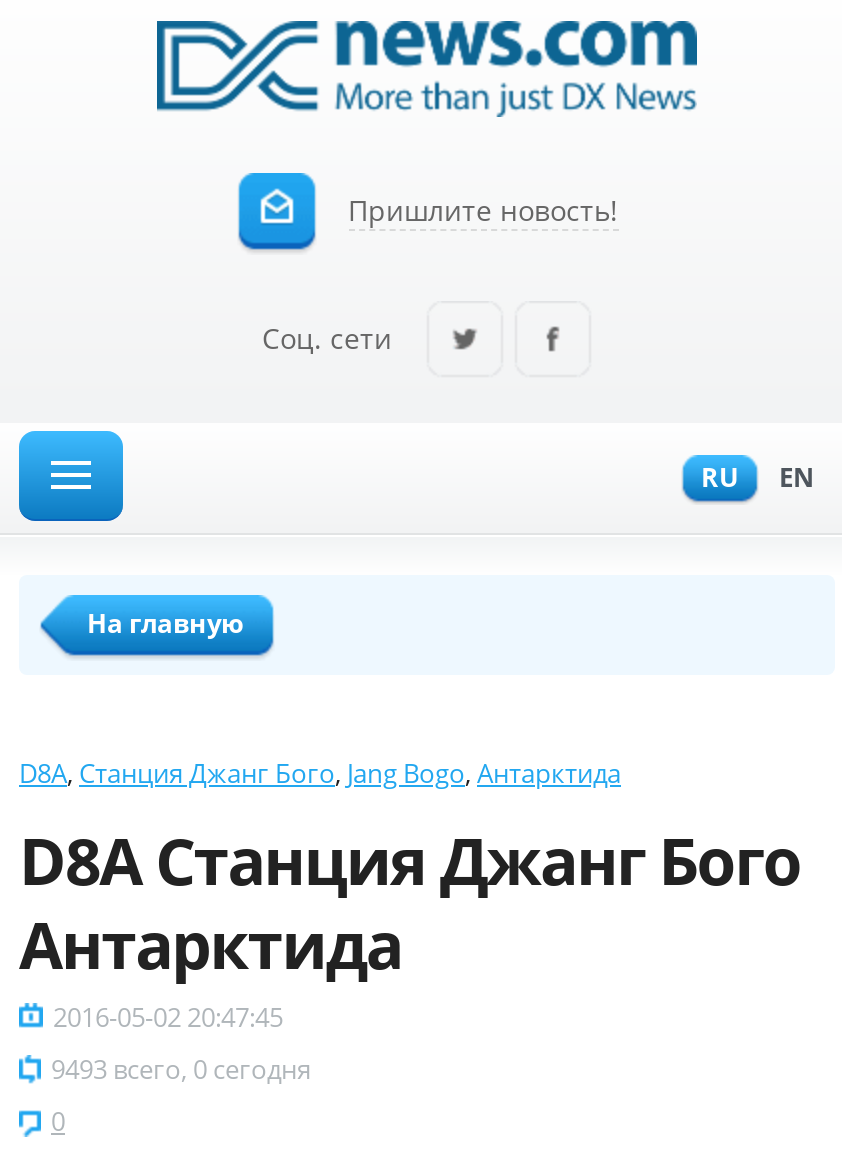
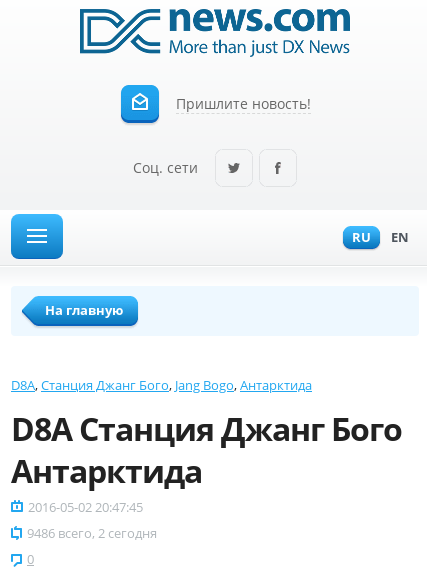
[51,1051,311,1087] 9493 всего, 0 сегодня -> [27,524,157,542] 9486 всего, 2 сегодня

